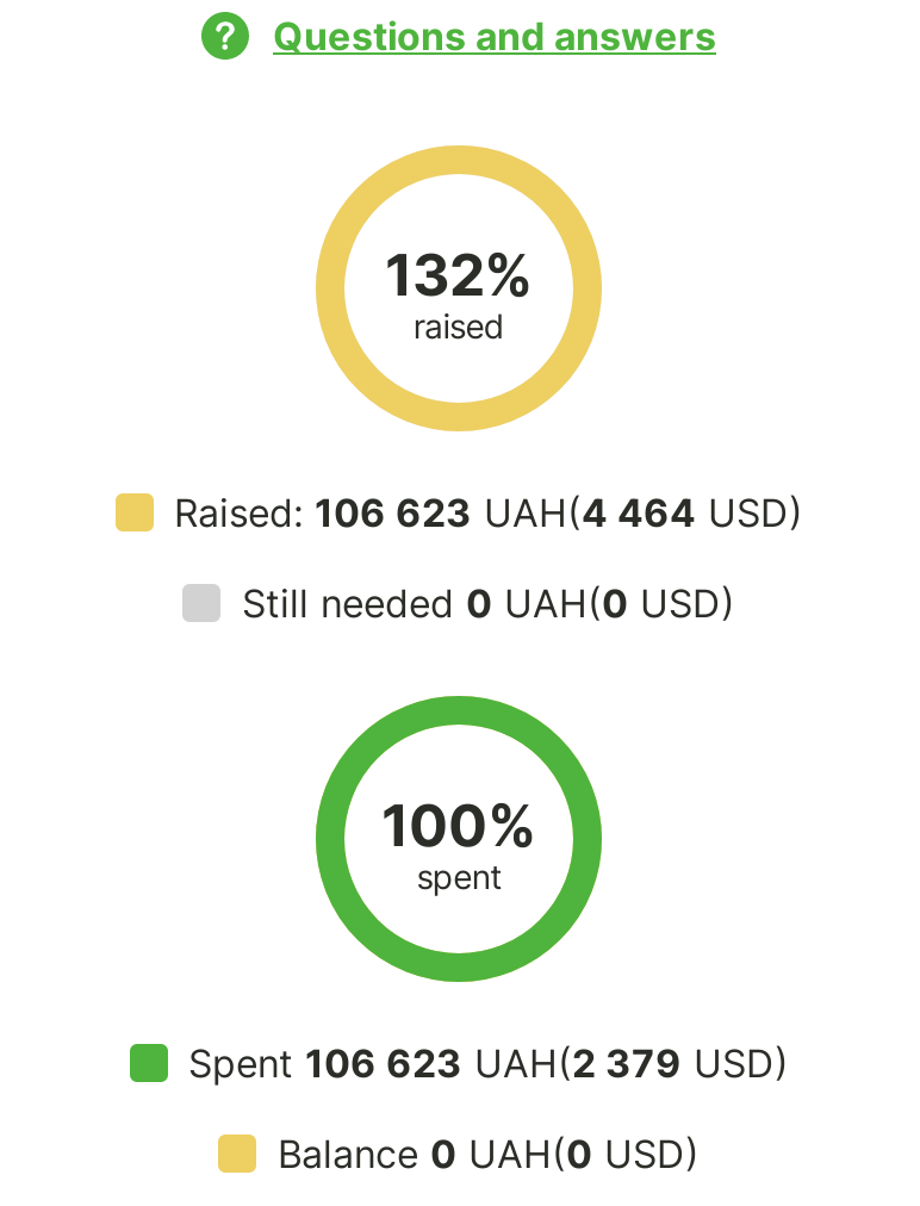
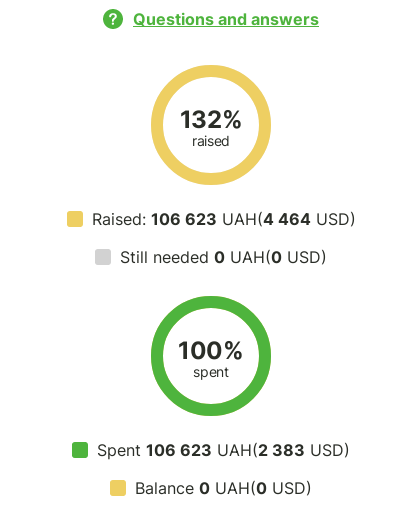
[188,1040,789,1088] Spent 106 623 UAH(2 379 USD) -> [97,440,350,460] Spent 106 623 UAH(2 383 USD)

